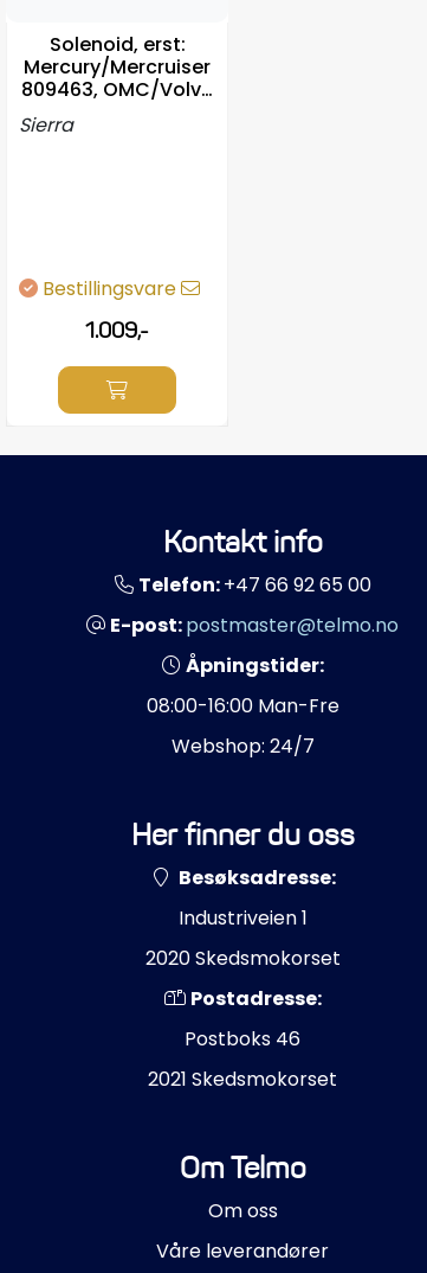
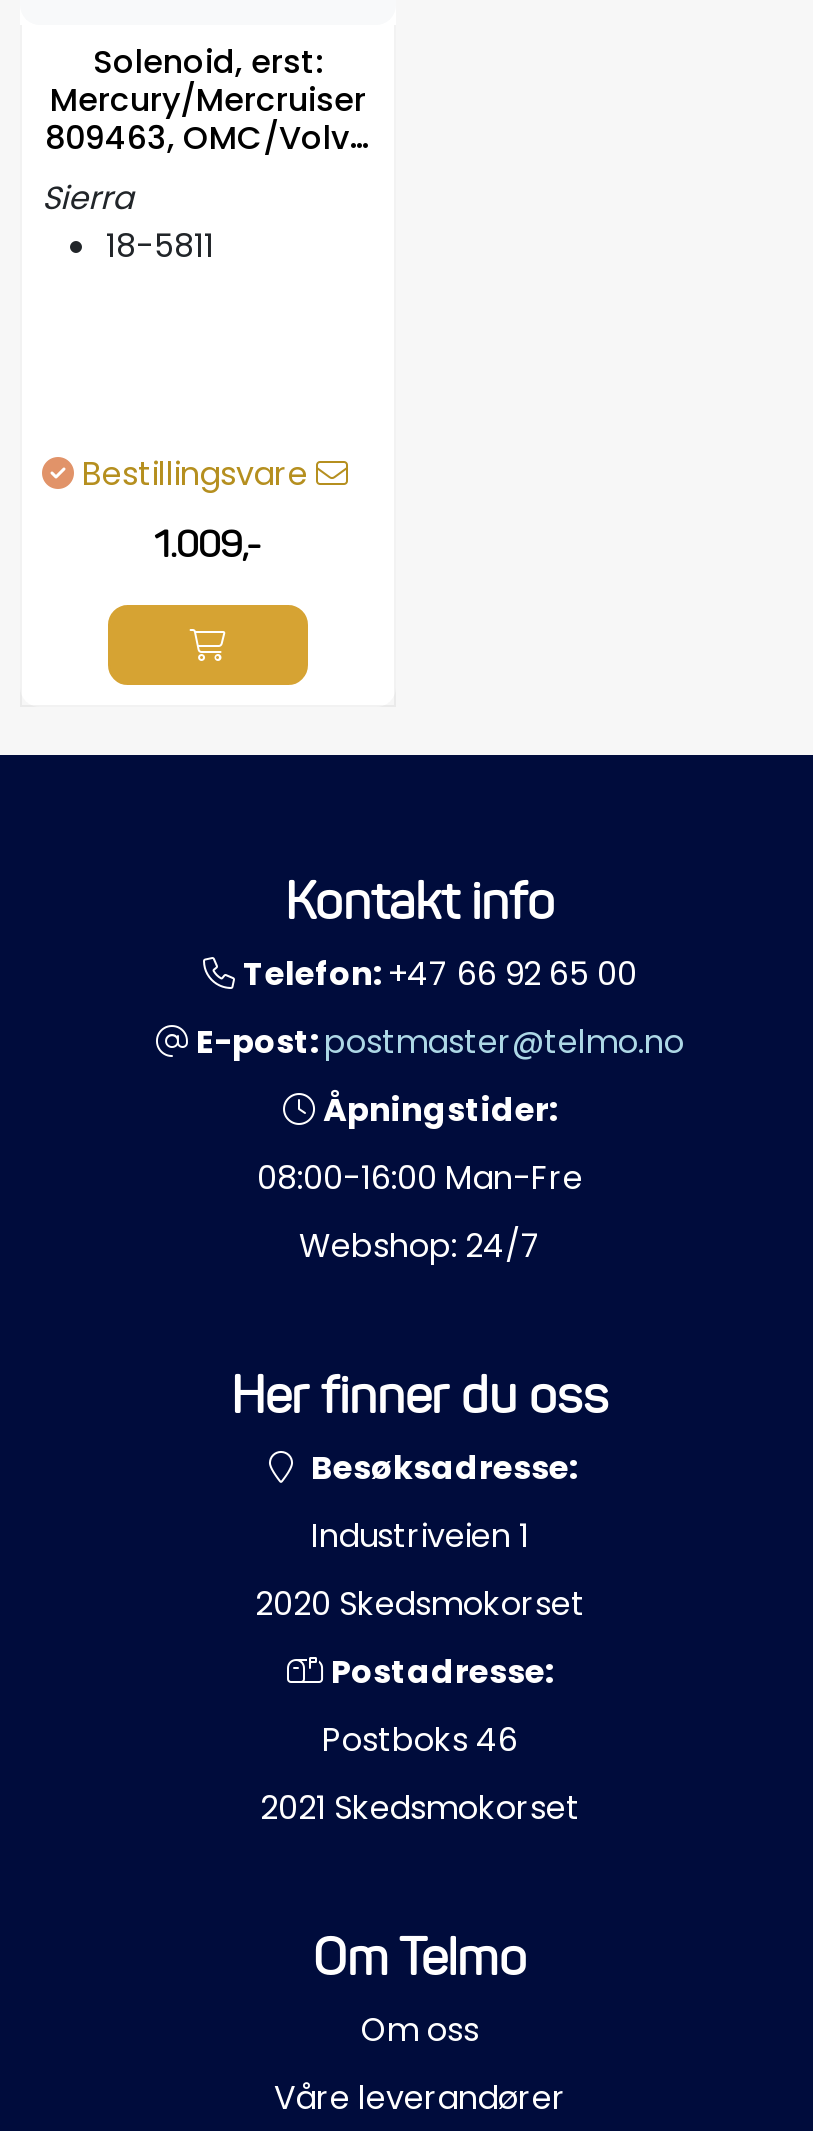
none -> [106,222,214,268] 18-5811

